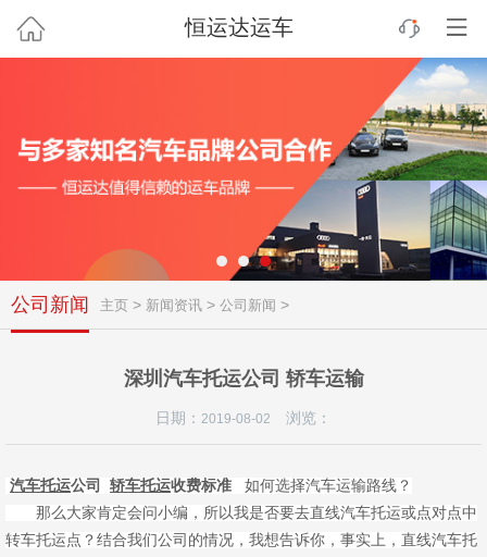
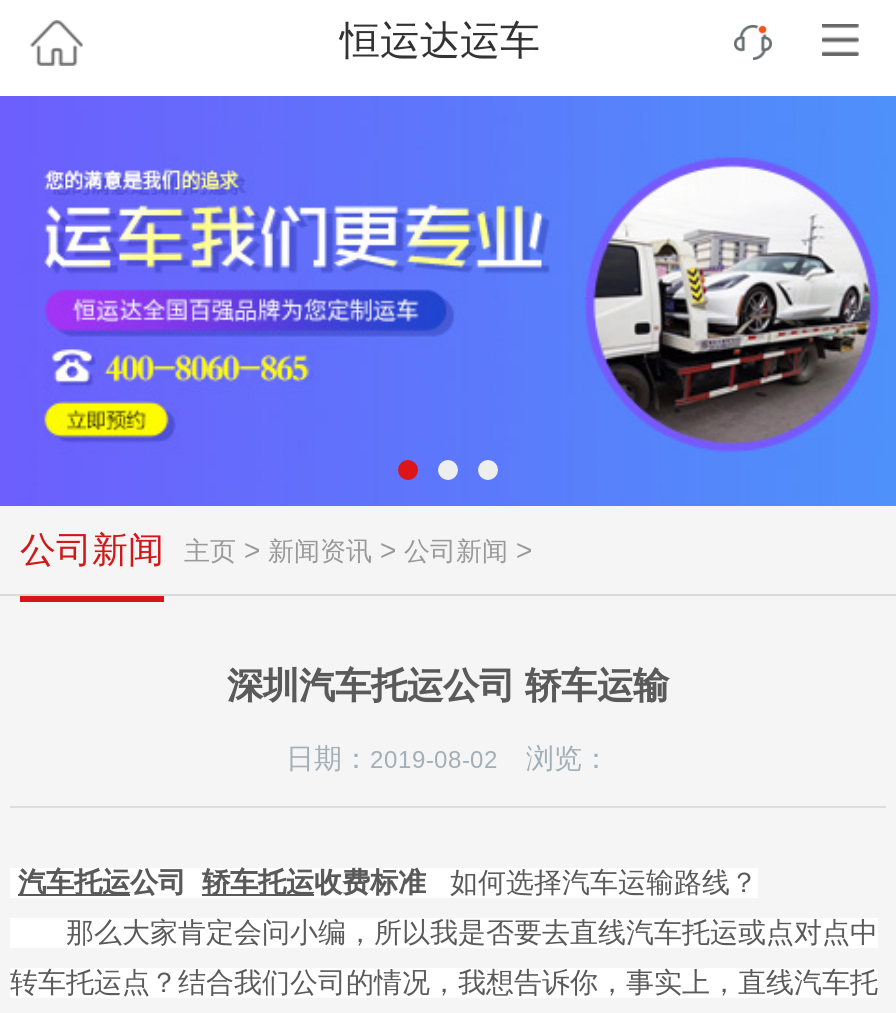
[3,57,484,282] [image] -> [6,94,890,508] [image]

